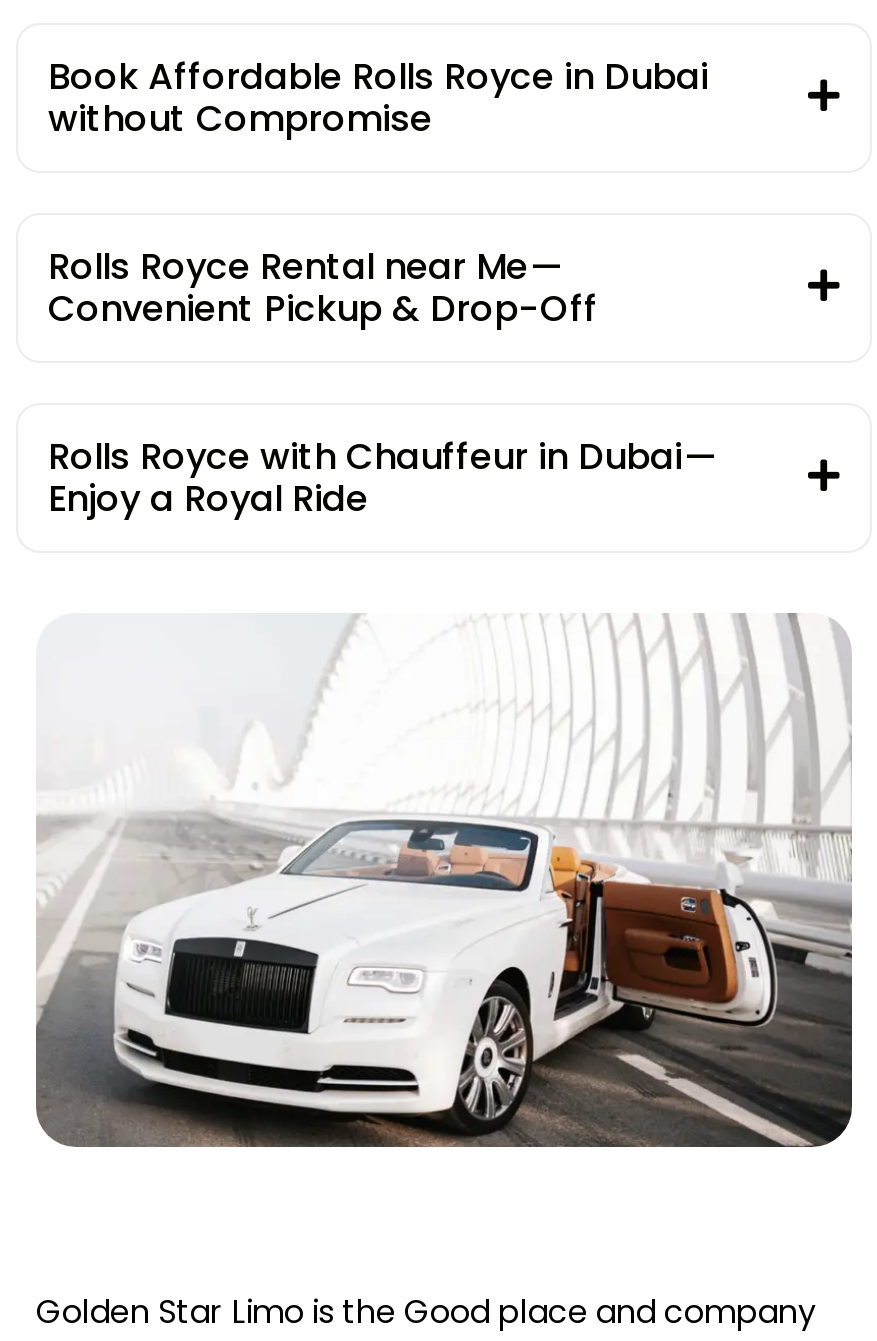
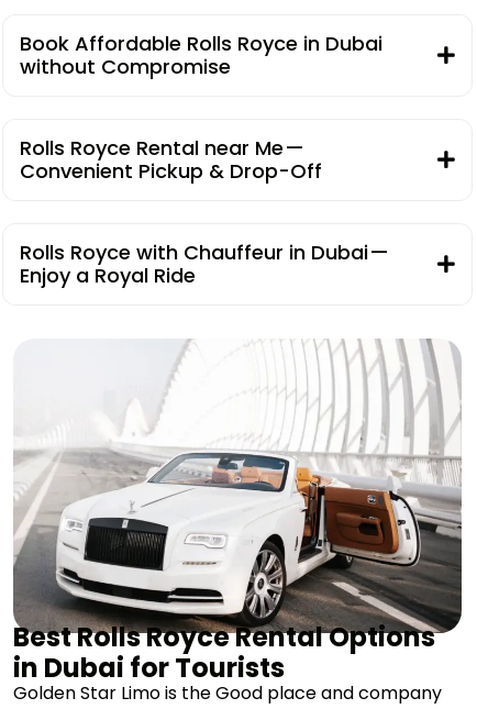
none -> [13,619,435,686] Best Rolls Royce Rental Options | in Duba i for Tourists

